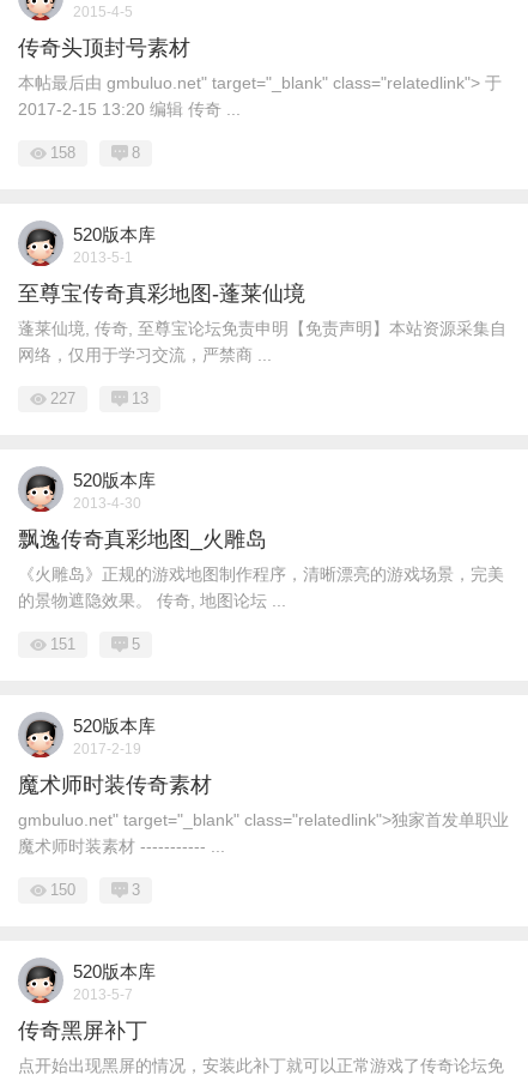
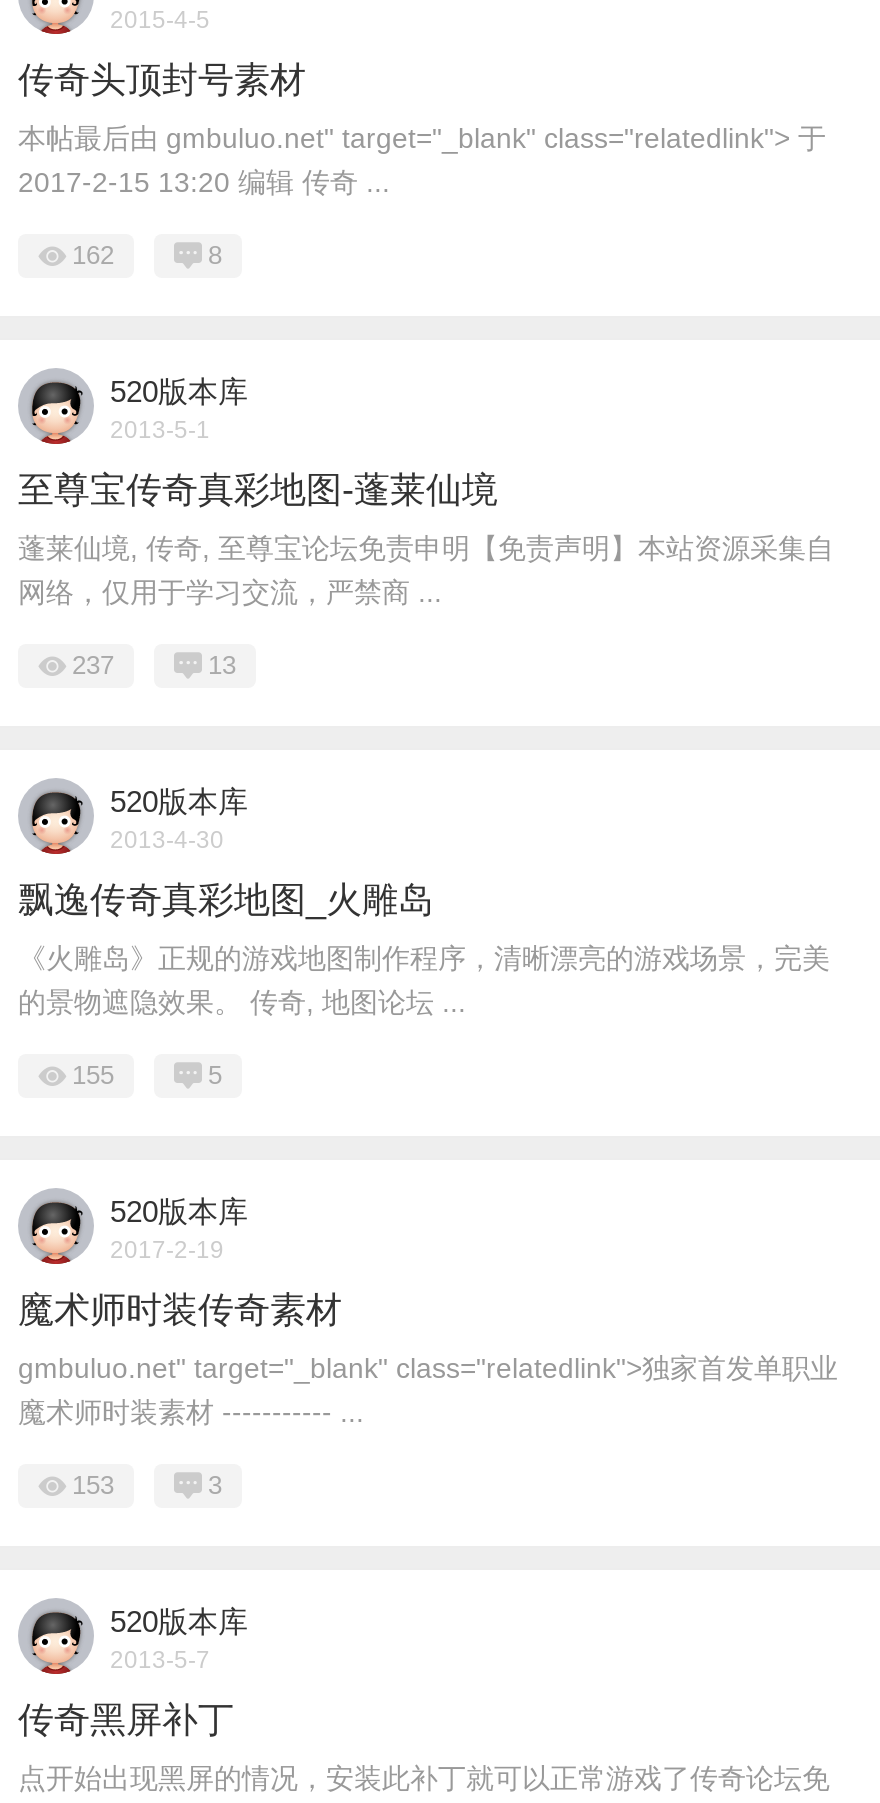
[50,144,75,162] 158 -> [72,240,114,270] 162
[50,389,75,407] 227 -> [72,650,114,680] 237
[50,635,75,653] 151 -> [72,1060,114,1090] 155
[50,881,75,899] 150 -> [72,1470,114,1500] 153

